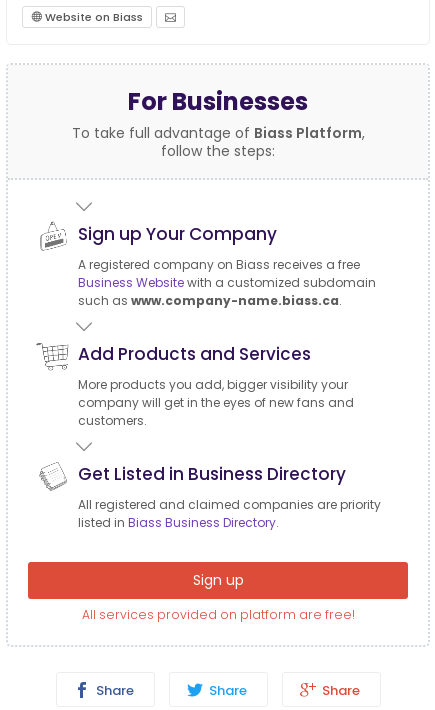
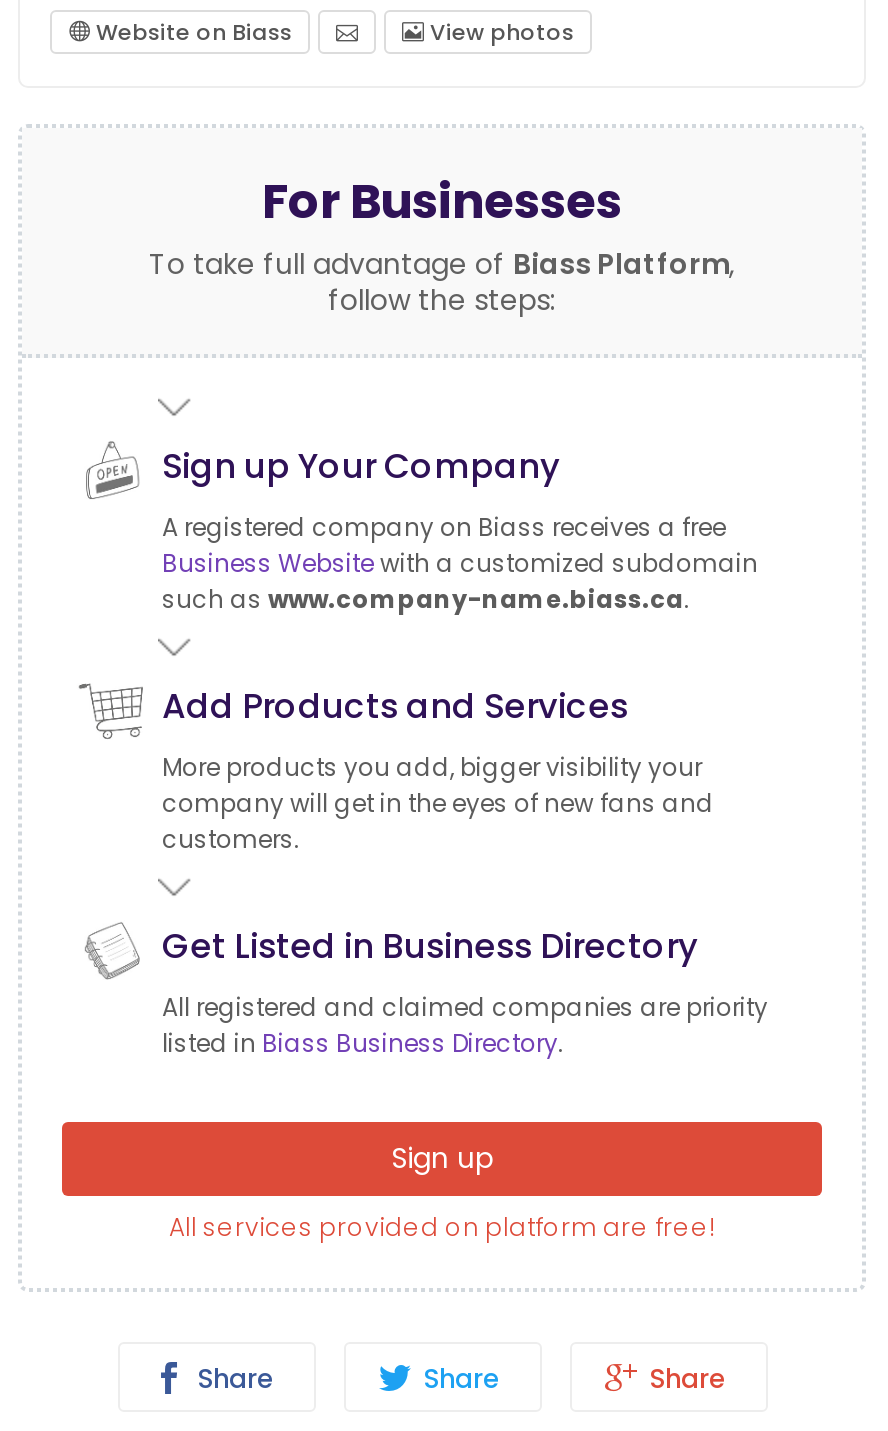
none -> [424,16,574,48] View photos

